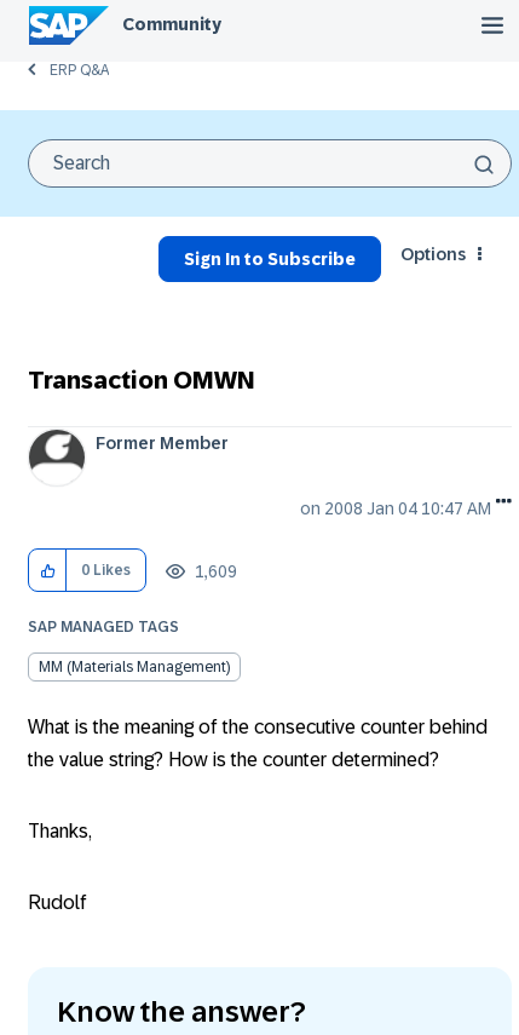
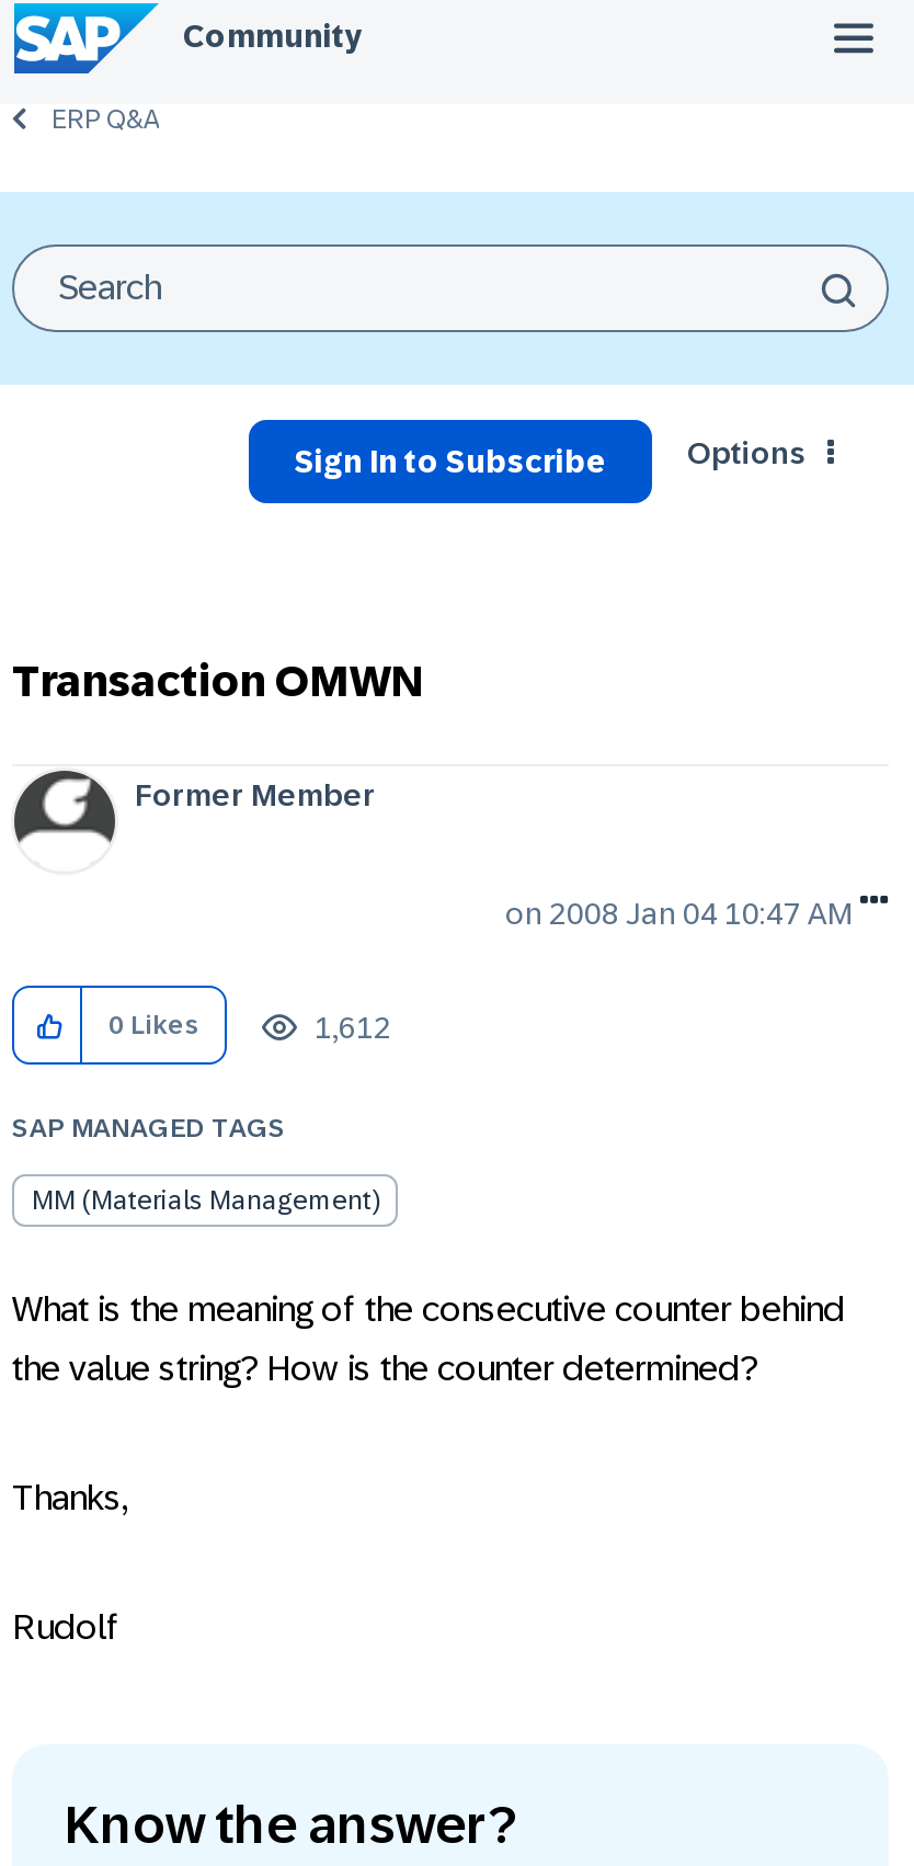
[195,562,237,581] 1,609 -> [315,1010,391,1045] 1,612

